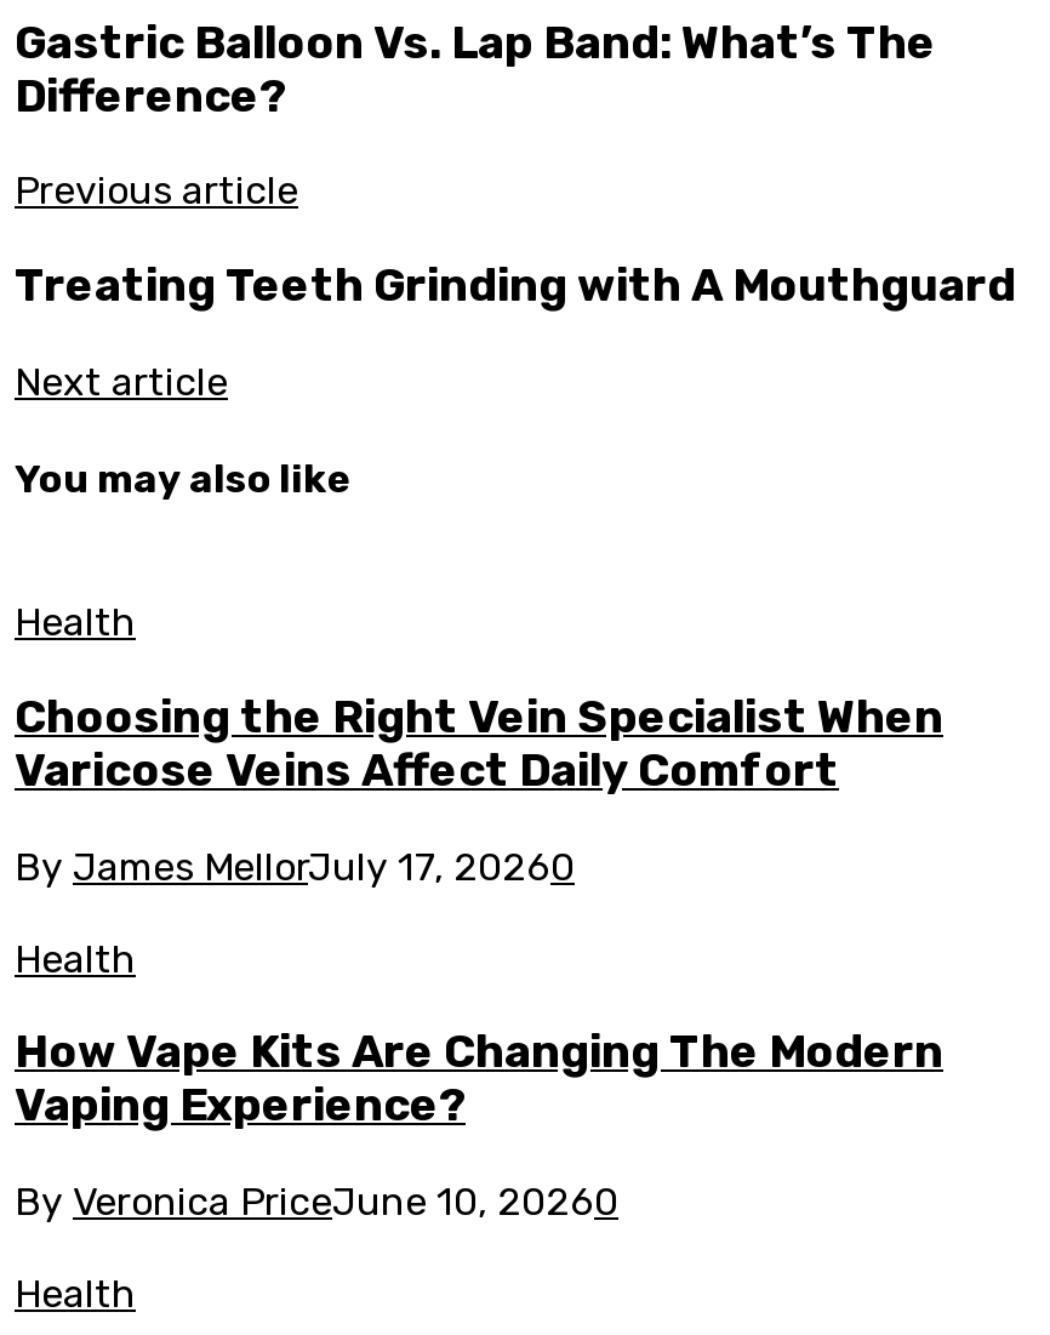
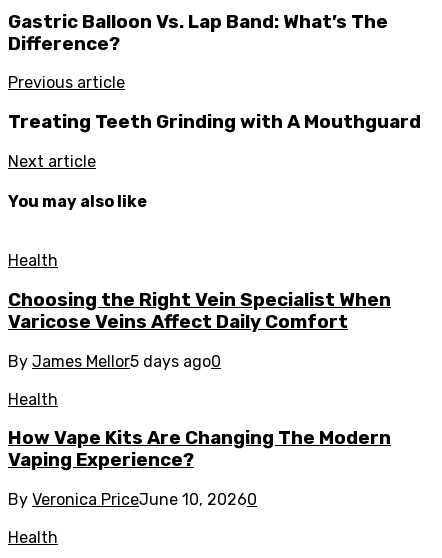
[15,843,575,889] By James MellorJuly 17, 20260 -> [8,352,221,371] By James Mellor5 days ago0

